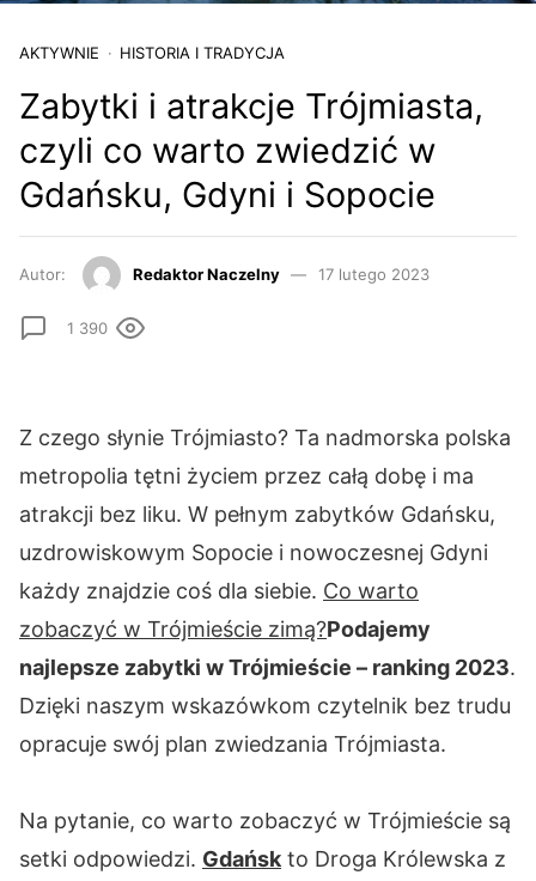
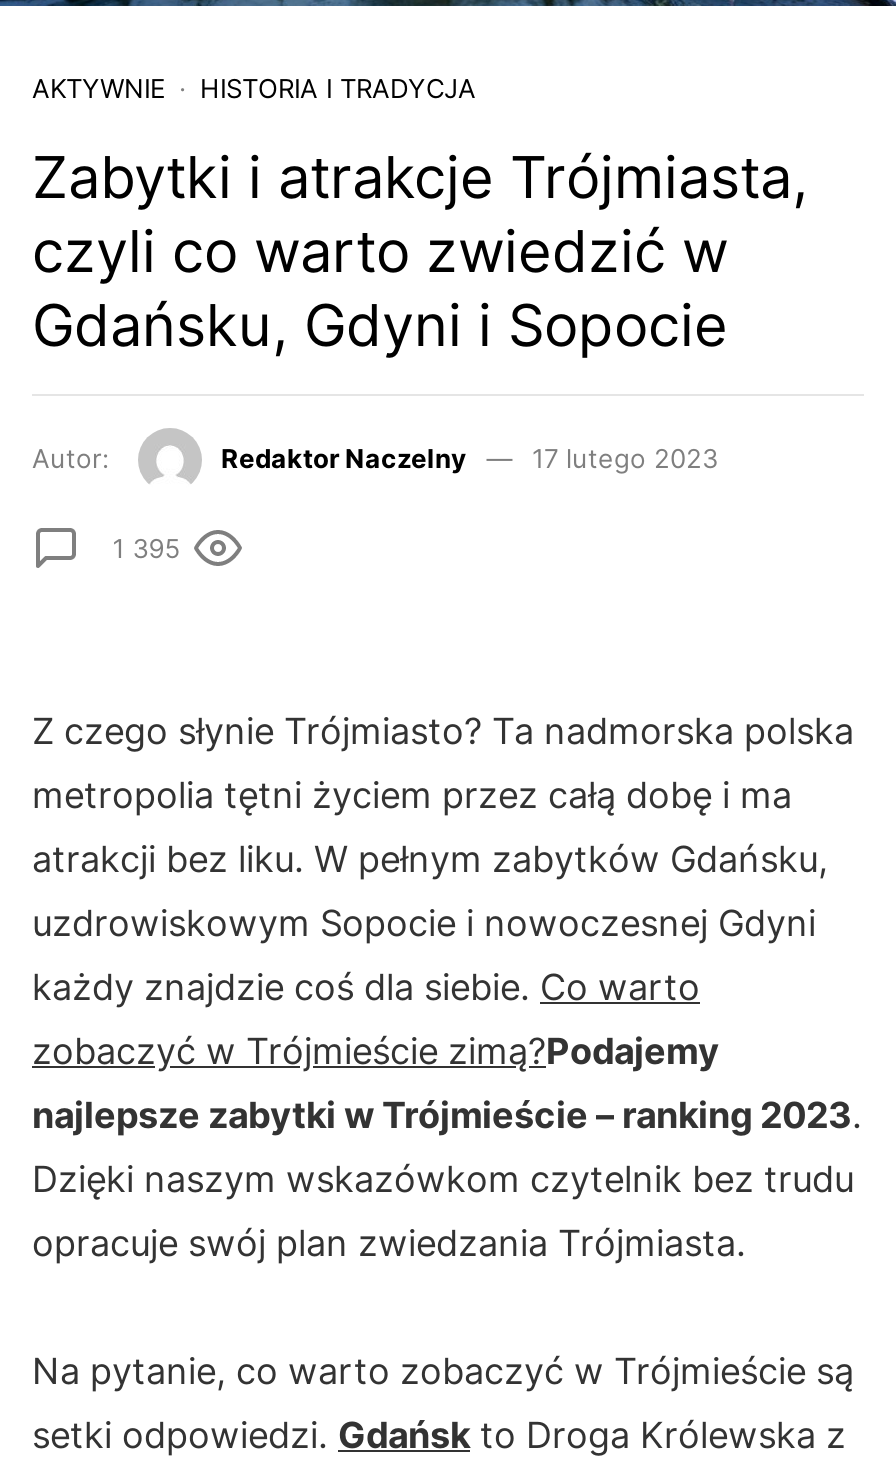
[67,318,108,337] 1 390 -> [112,531,180,563] 1 395

